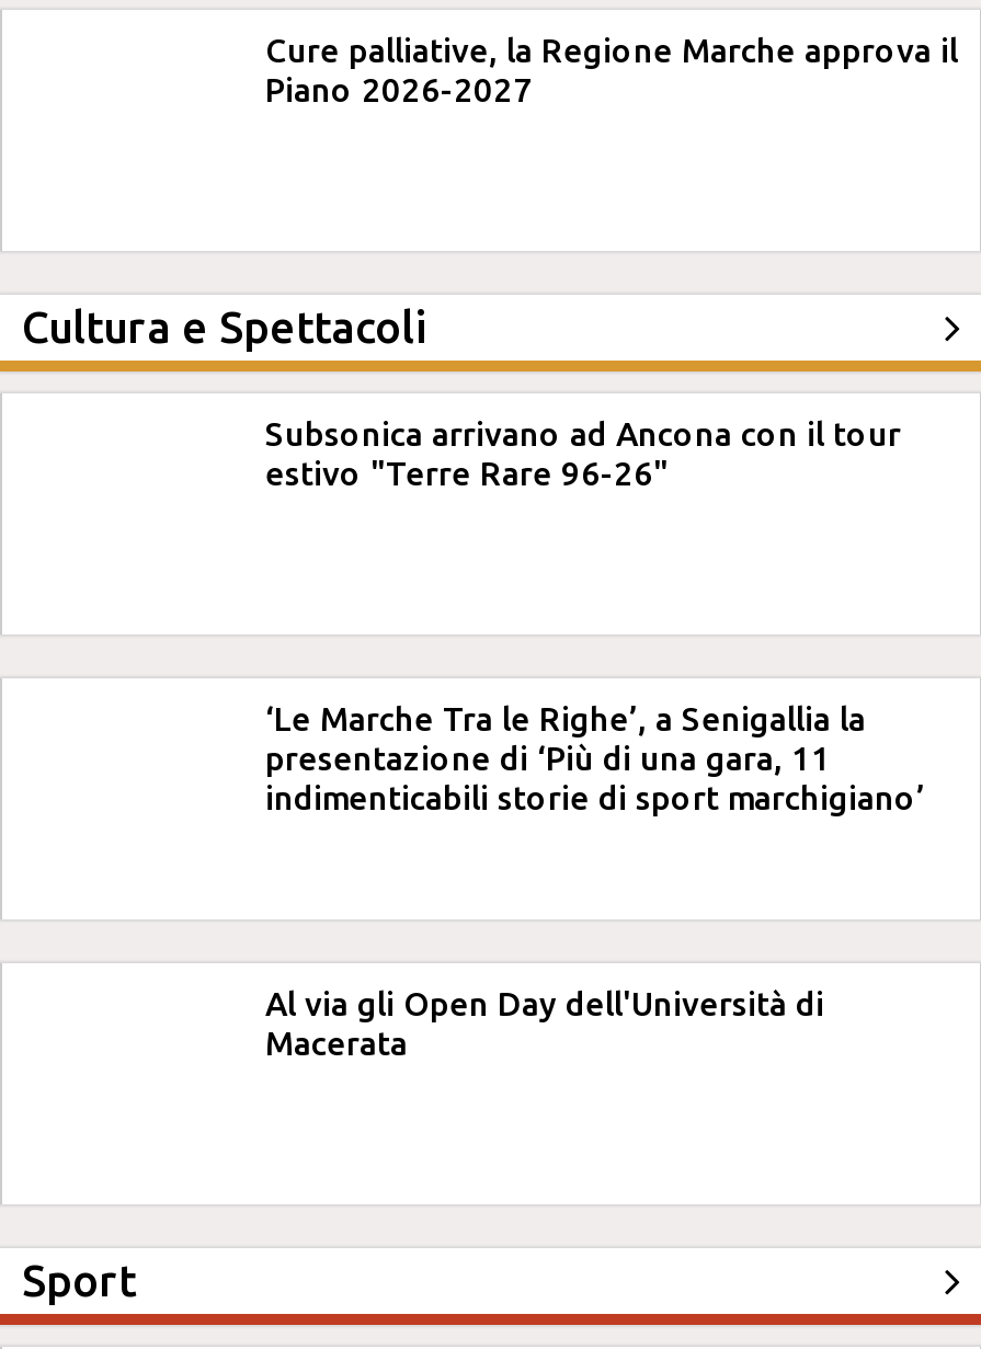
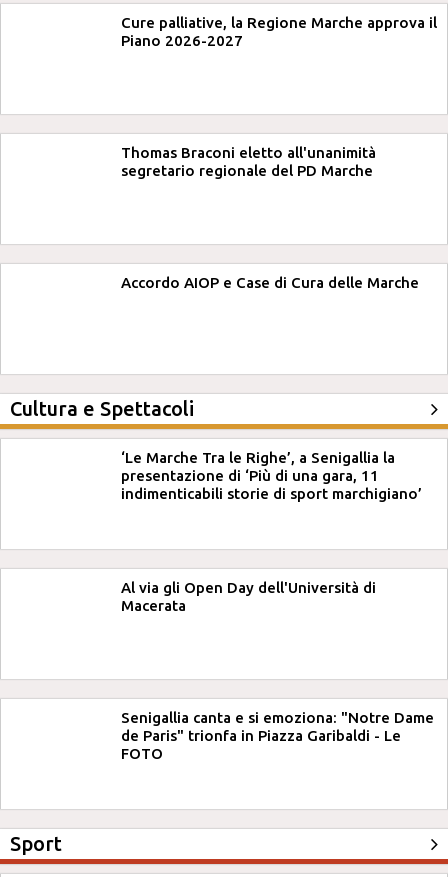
none -> [121,144,376,179] Thomas Braconi eletto all'unanimità | segretario regionale del PD Marche
none -> [121,274,419,291] Accordo AIOP e Case di Cura delle Marche
[265,415,901,492] Subsonica arrivano ad Ancona con il tour | estivo "Terre Rare 96-26" -> none
none -> [121,709,434,762] Senigallia canta e si emoziona: "Notre Dame | de Paris" trionfa in Piazza Garibaldi - Le | FOTO

